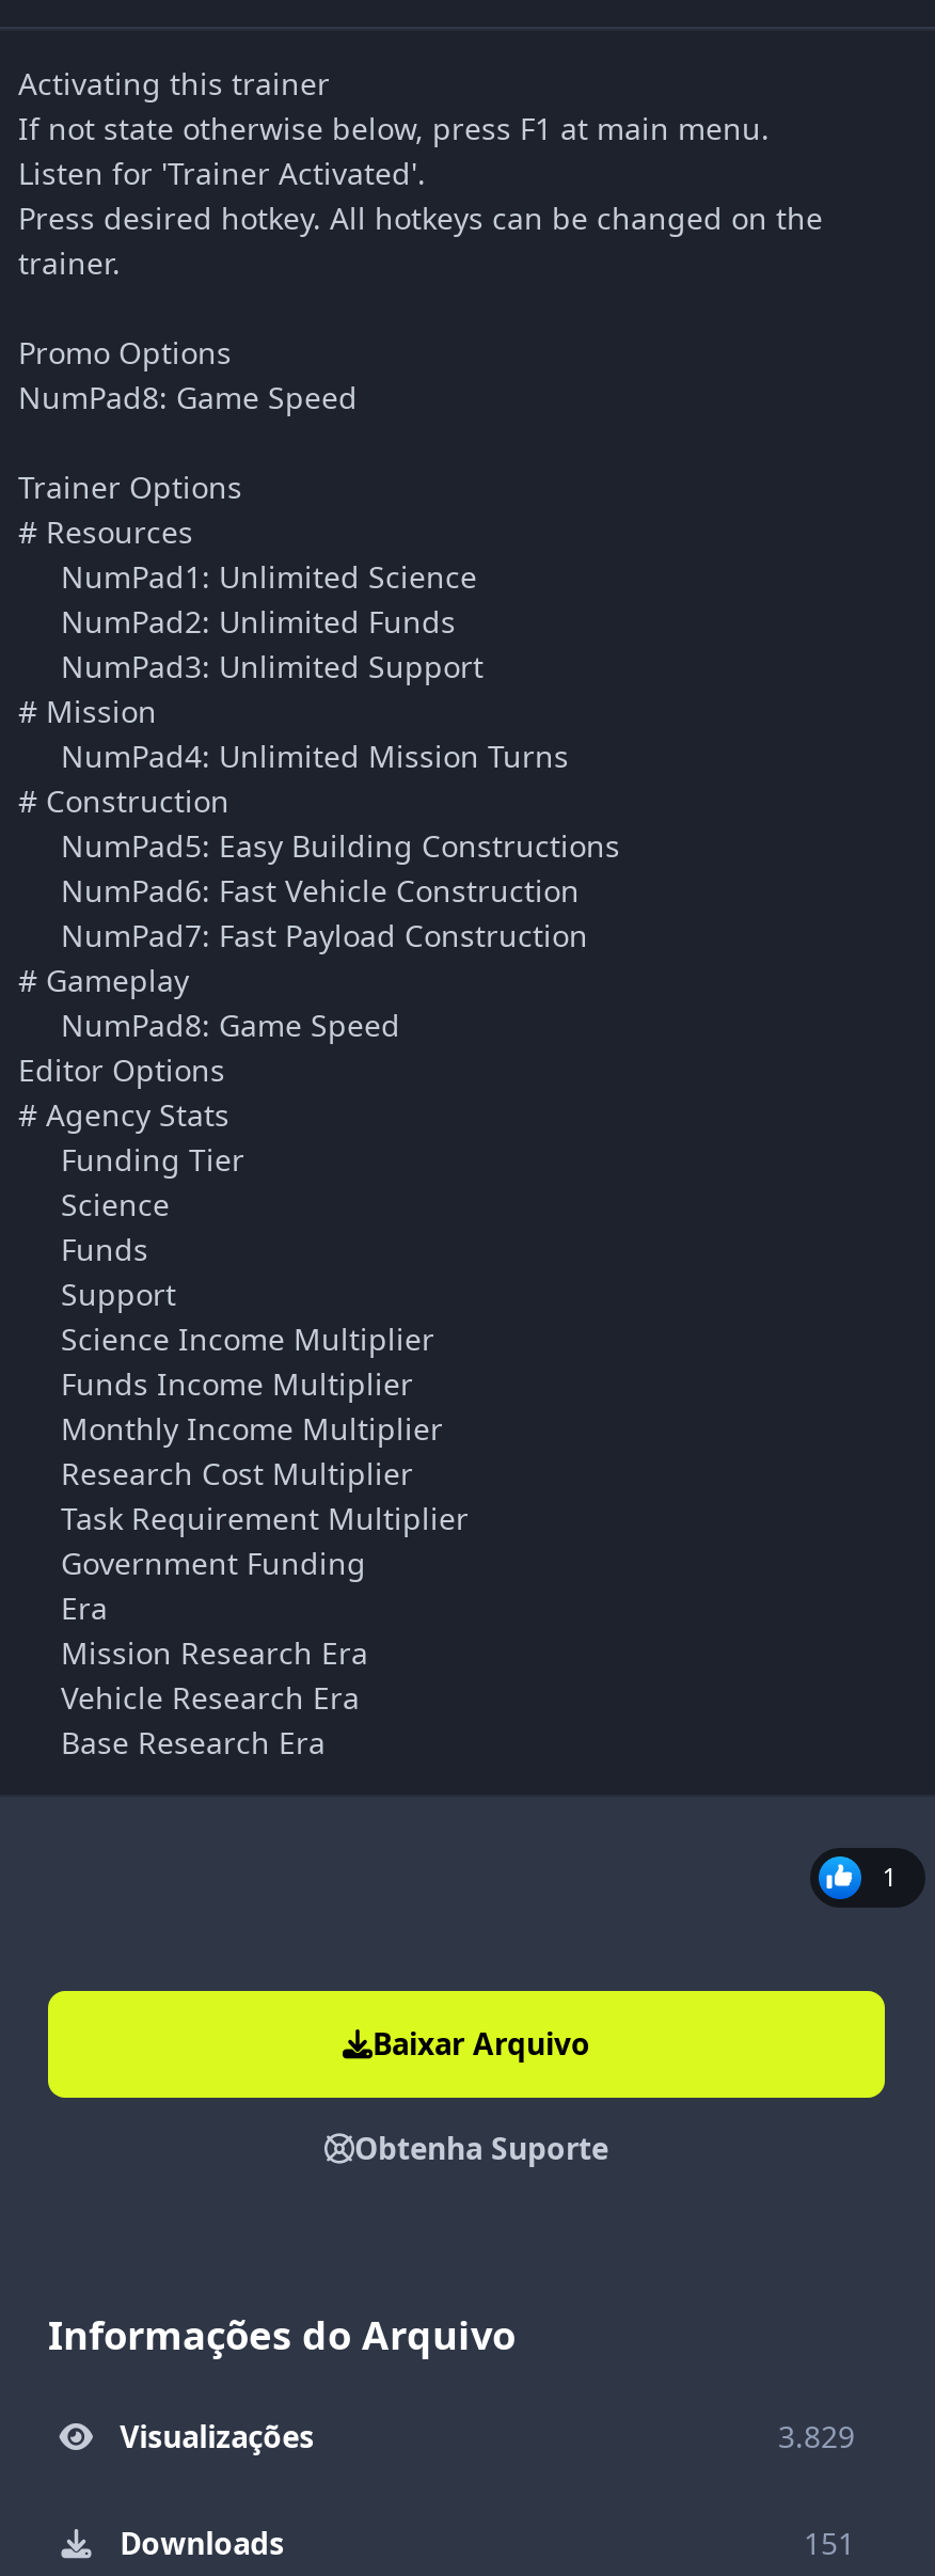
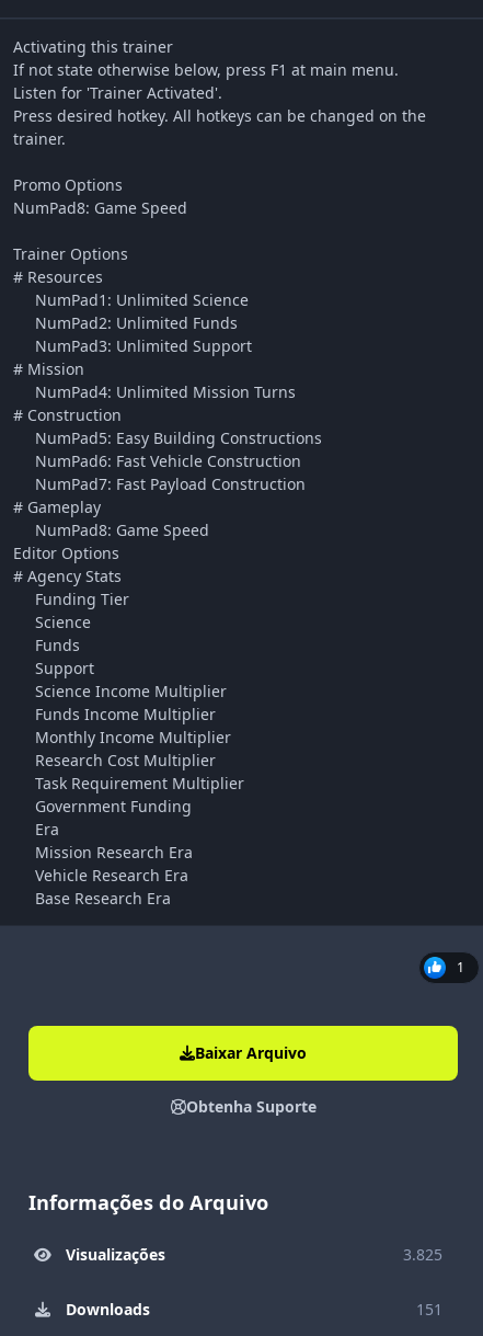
[778,2417,855,2457] 3.829 -> [403,1244,442,1265] 3.825

